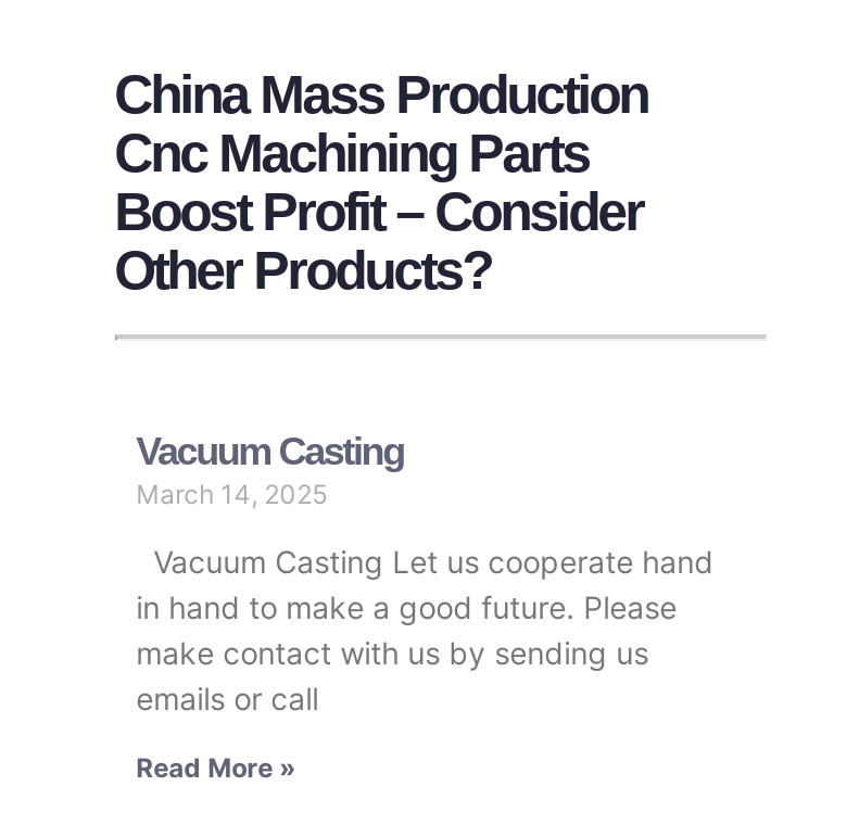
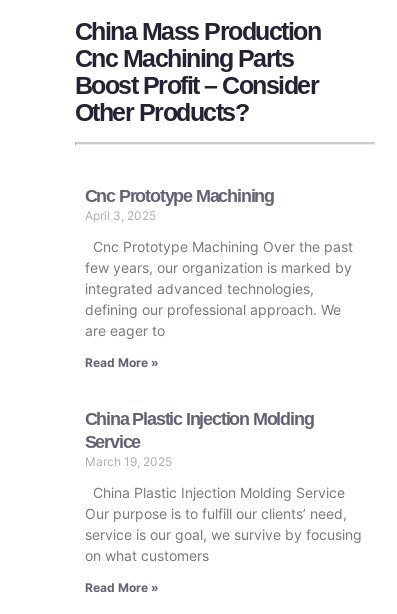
[136,429,714,716] Vacuum Casting | March 14, 2025 | Vacuum Casting Let us cooperate hand | in hand to make a good future. Please | make contact with us by sending us | emails or call -> [85,186,362,564] Cnc Prototype Machining | April 3, 2025 | Cnc Prototype Machining Over the past | few years, our organization is marked by | integrated advanced technologies, | defining our professional approach. We | are eager to | Read More » | China Plastic Injection Molding | Service | March 19, 2025 | China Plastic Injection Molding Service | Our purpose is to fulfill our clients’ need, | service is our goal, we survive by focusing | on what customers

